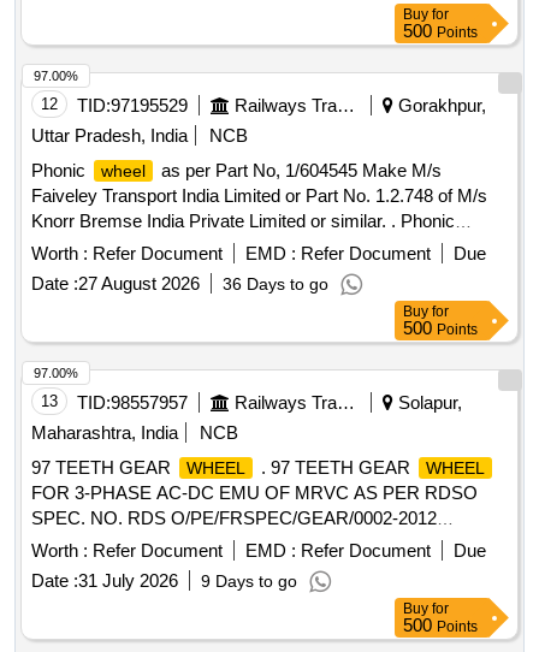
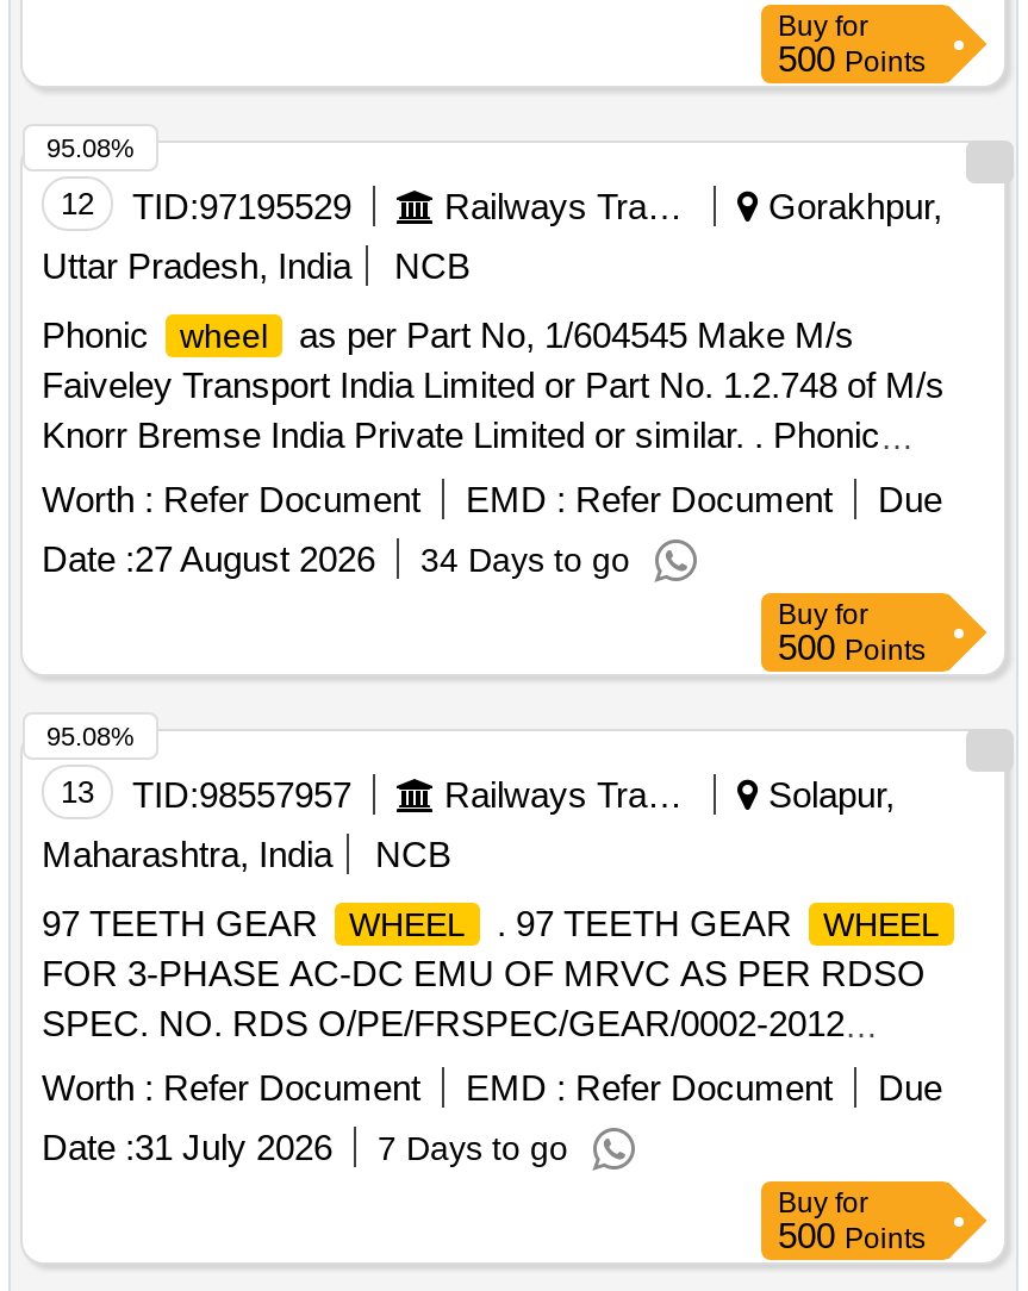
[34,69,78,83] 97.00% -> [46,134,135,162] 95.08%
[31,273,328,294] Date : 27 August 2026 36 Days to go -> [42,539,630,579] Date : 27 August 2026 34 Days to go
[34,366,78,380] 97.00% -> [46,722,135,751] 95.08%
[31,570,297,591] Date : 31 July 2026 9 Days to go -> [42,1127,568,1168] Date : 31 July 2026 7 Days to go

